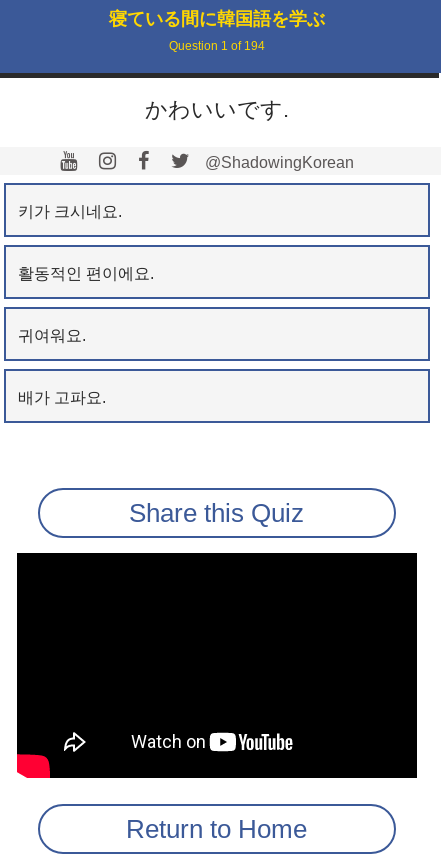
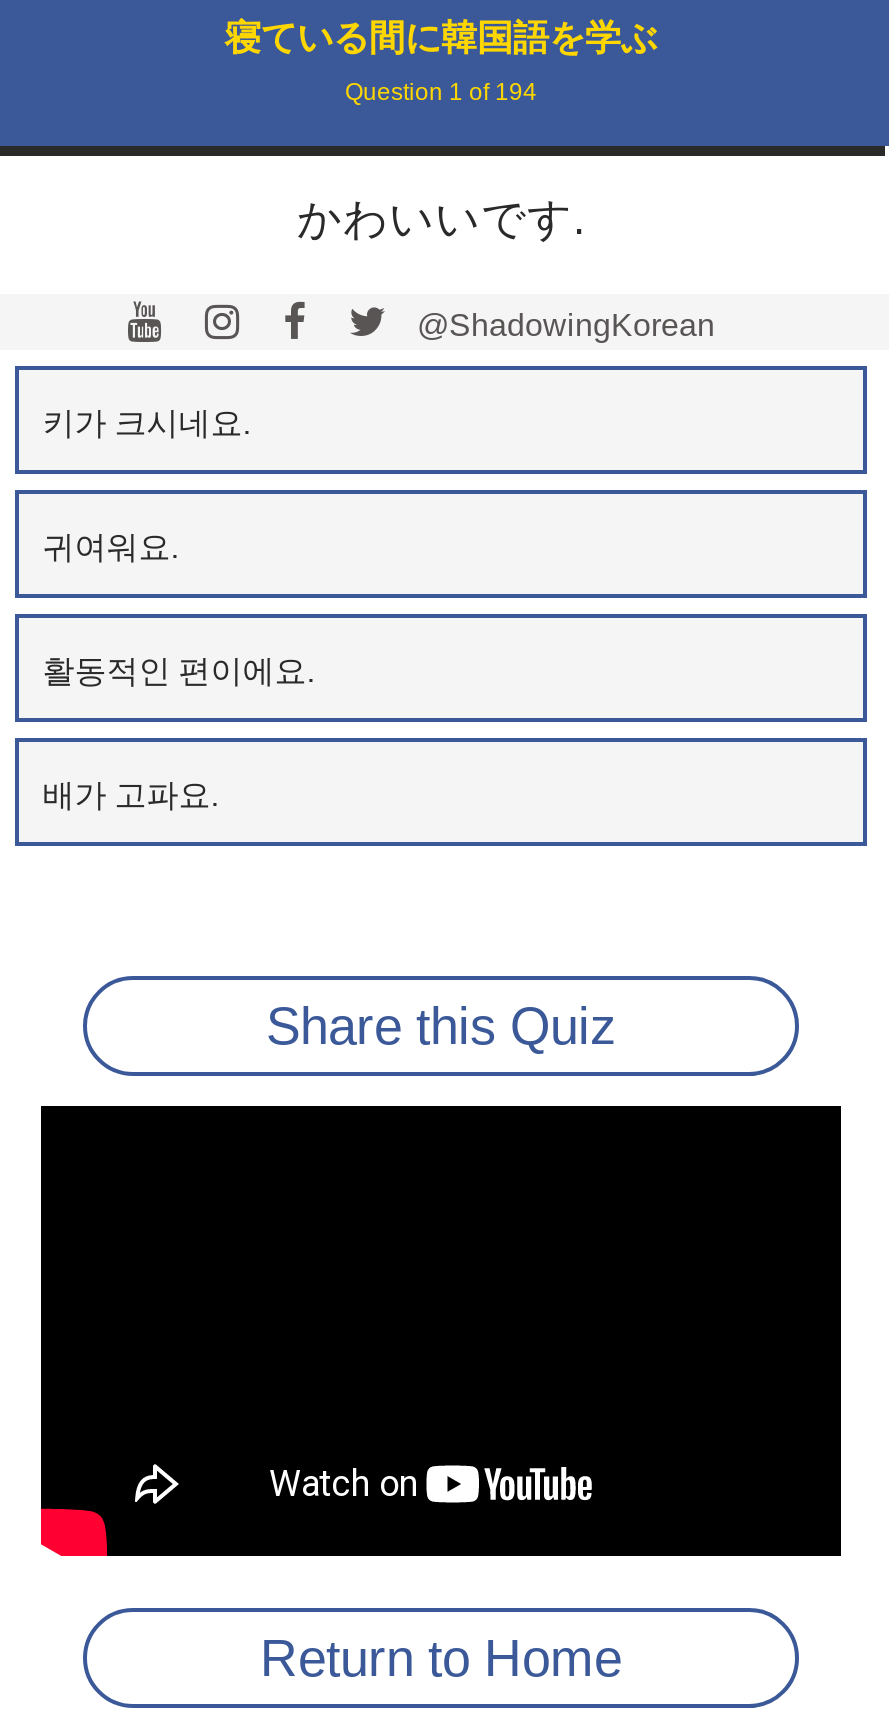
moved [18,264,154,281] -> [42,653,314,687]: 활동적인 편이에요.
moved [18,326,86,343] -> [42,529,178,563]: 귀여워요.

